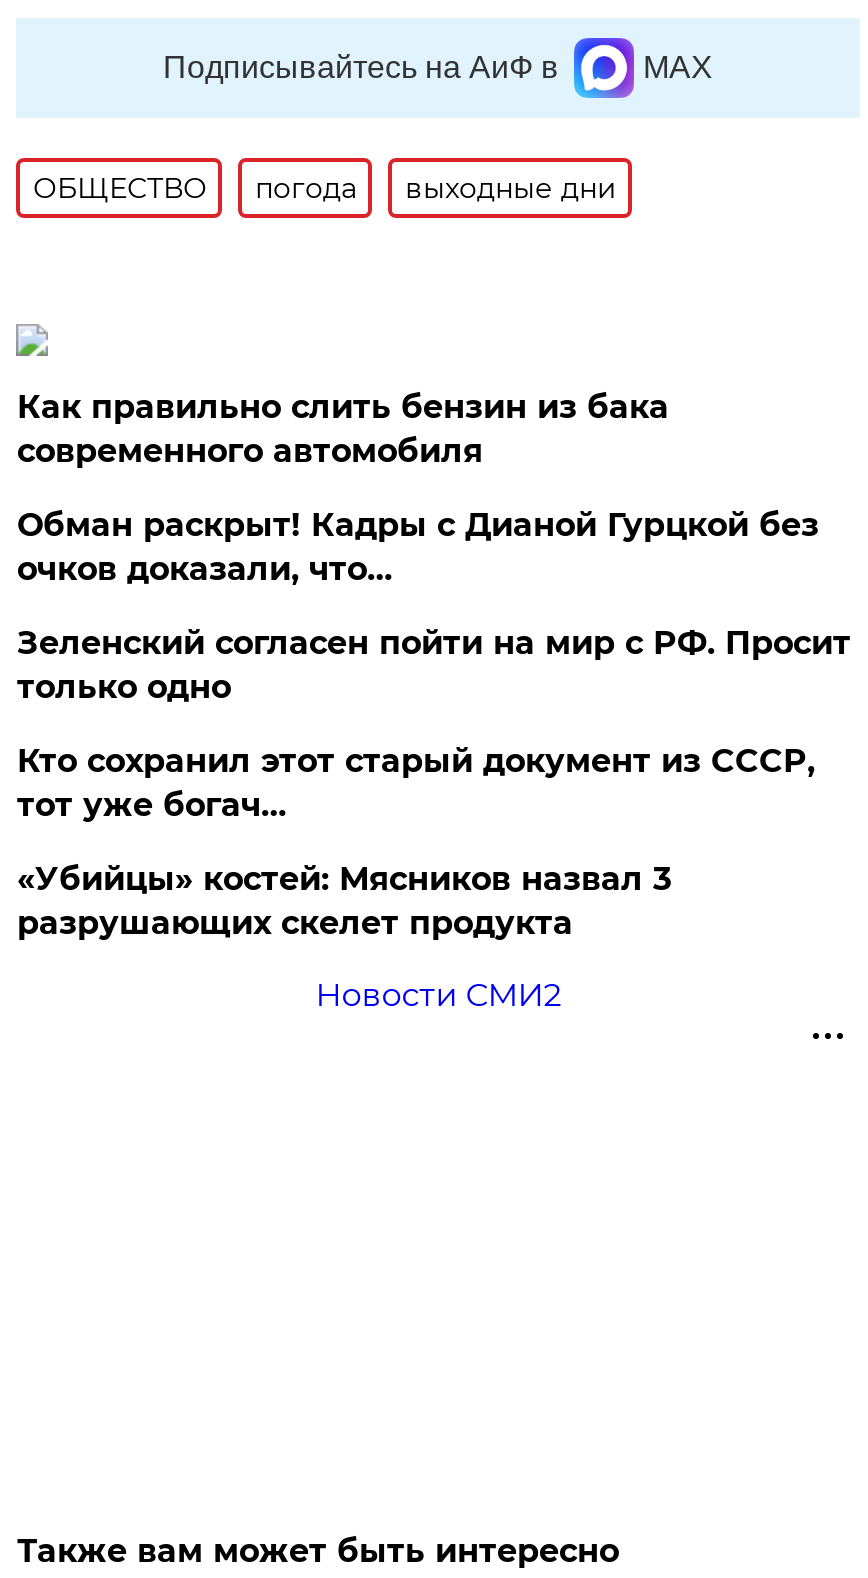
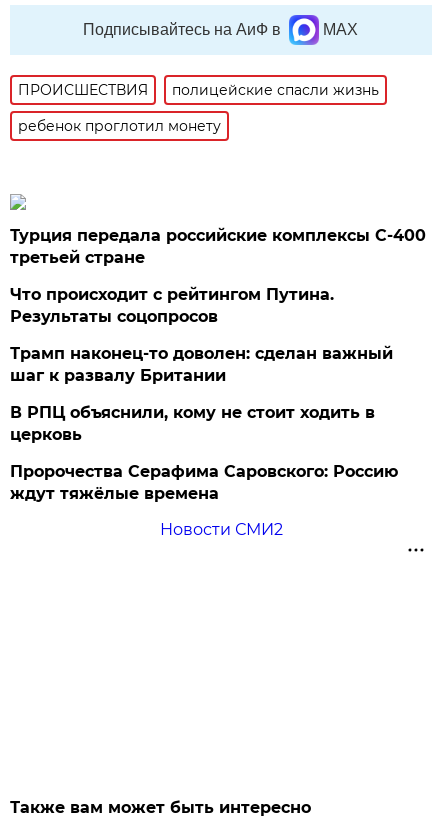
[33,170,617,206] ОБЩЕСТВО | погода | выходные дни -> [18,81,379,135] ПРОИСШЕСТВИЯ | полицейские спасли жизнь | ребенок проглотил монету
[17,388,851,942] Как правильно слить бензин из бака | современного автомобиля | Обман раскрыт! Кадры с Дианой Гурцкой без | очков доказали, что… | Зеленский согласен пойти на мир с РФ. Просит | только одно | Кто сохранил этот старый документ из СССР, | тот уже богач… | «Убийцы» костей: Мясников назвал 3 | разрушающих скелет продукта -> [10,226,426,503] Турция передала российские комплексы С-400 | третьей стране | Что происходит с рейтингом Путина. | Результаты соцопросов | Трамп наконец-то доволен: сделан важный | шаг к развалу Британии | В РПЦ объяснили, кому не стоит ходить в | церковь | Пророчества Серафима Саровского: Россию | ждут тяжёлые времена

